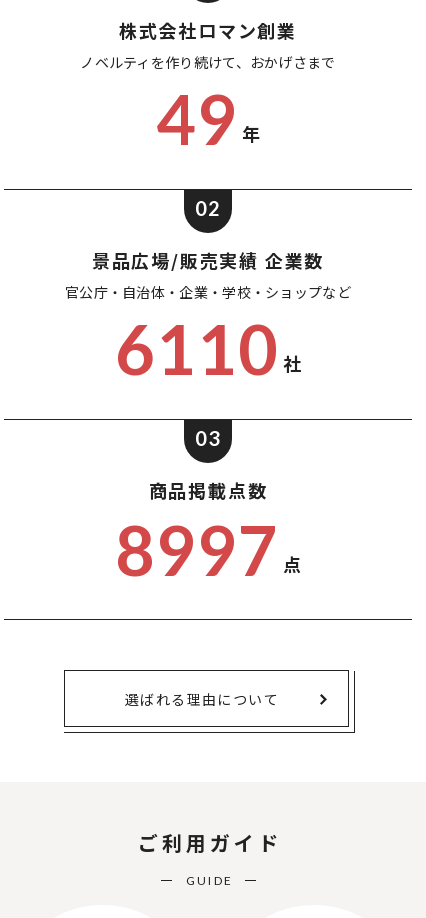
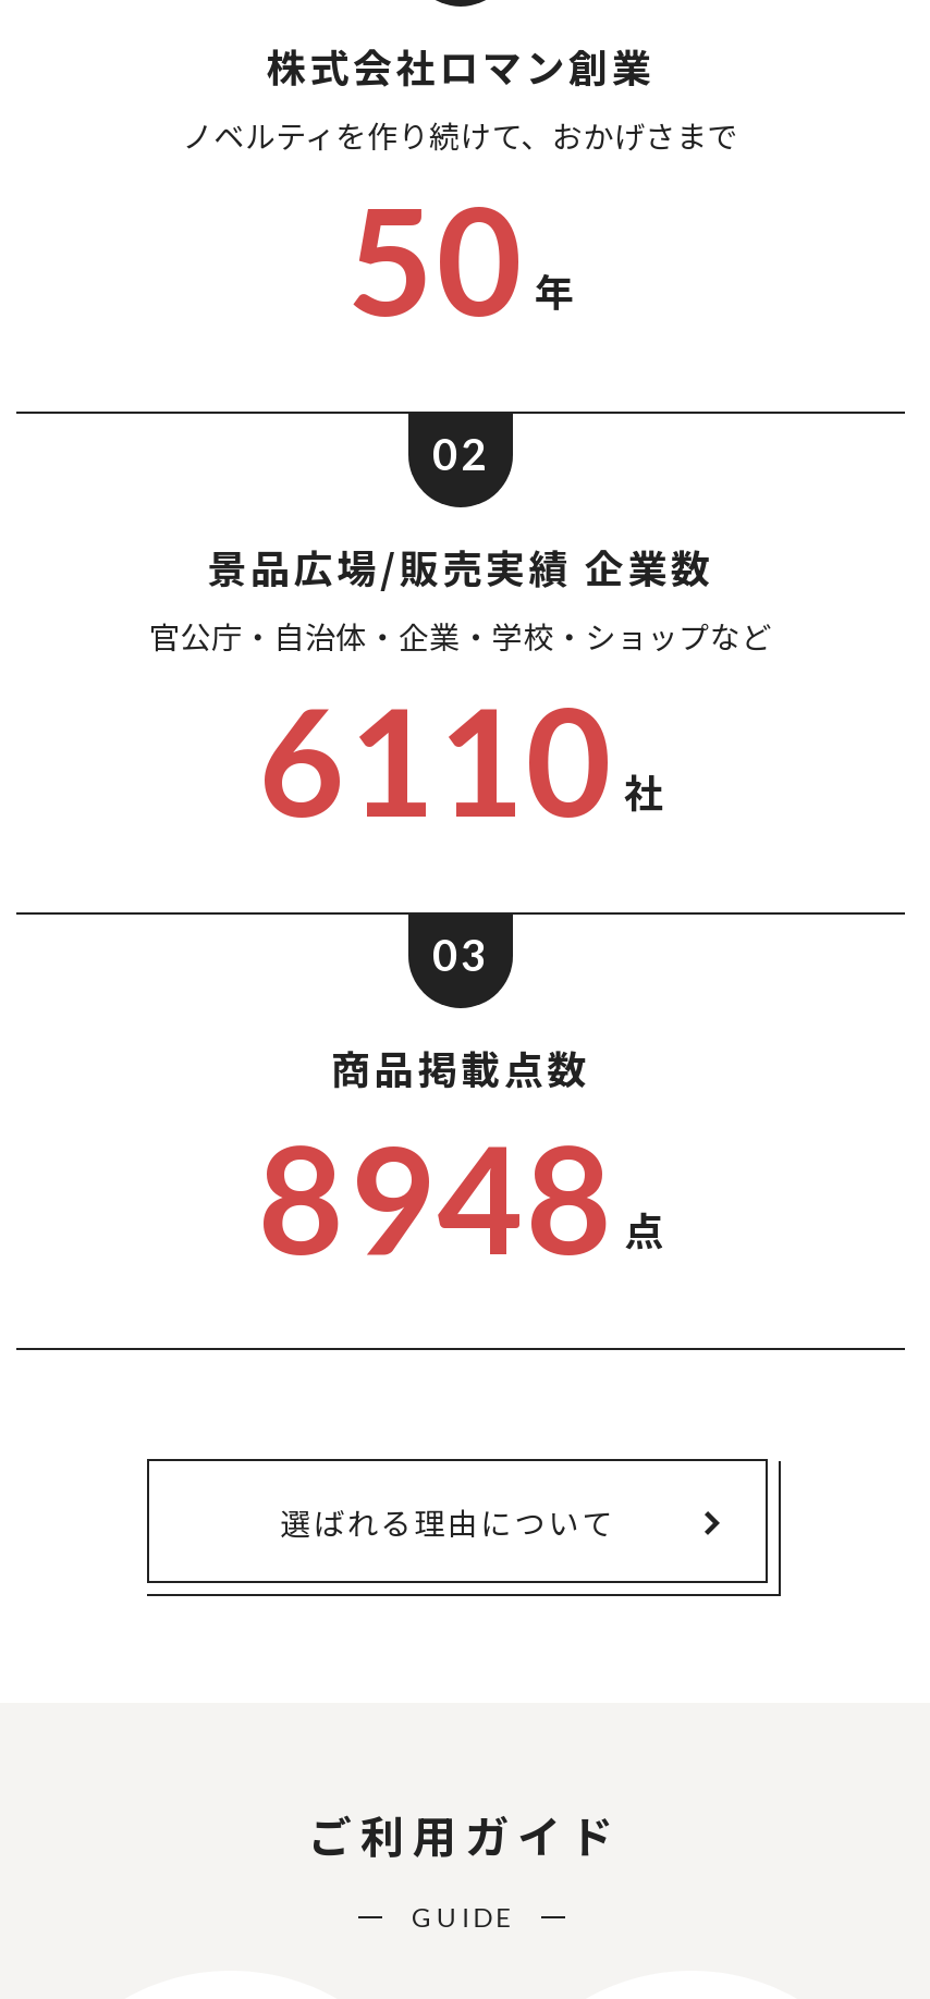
[156,78,260,159] 49 年 -> [347,170,574,346] 50 年
[115,509,301,590] 8997 点 -> [258,1108,663,1285] 8948 点

